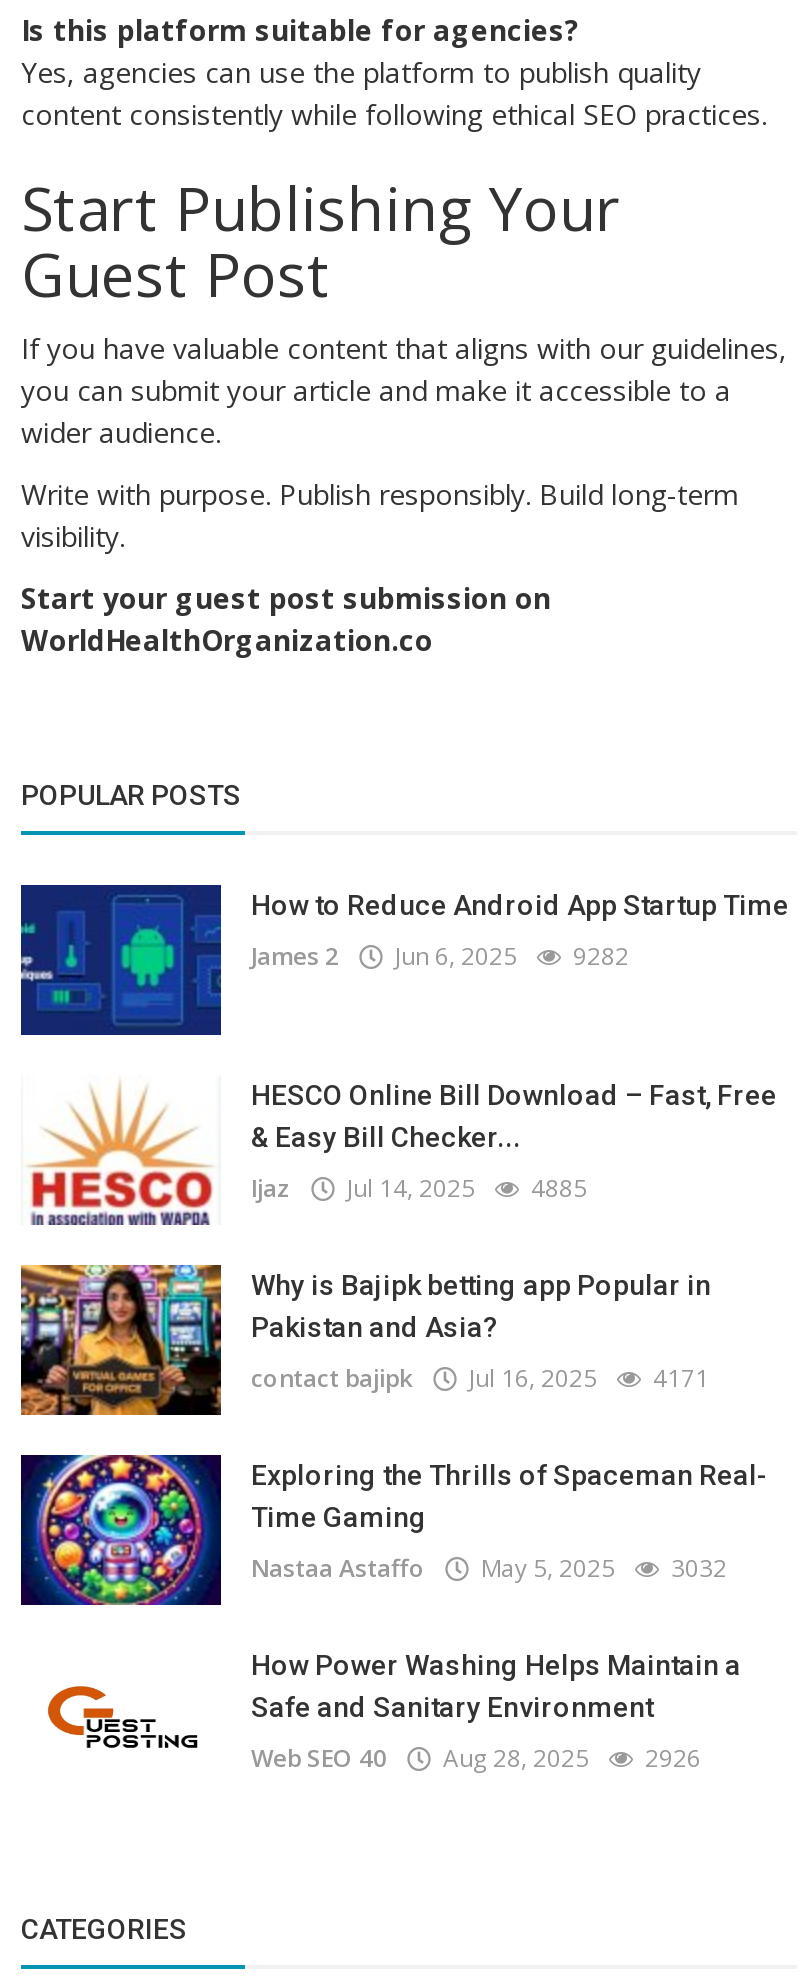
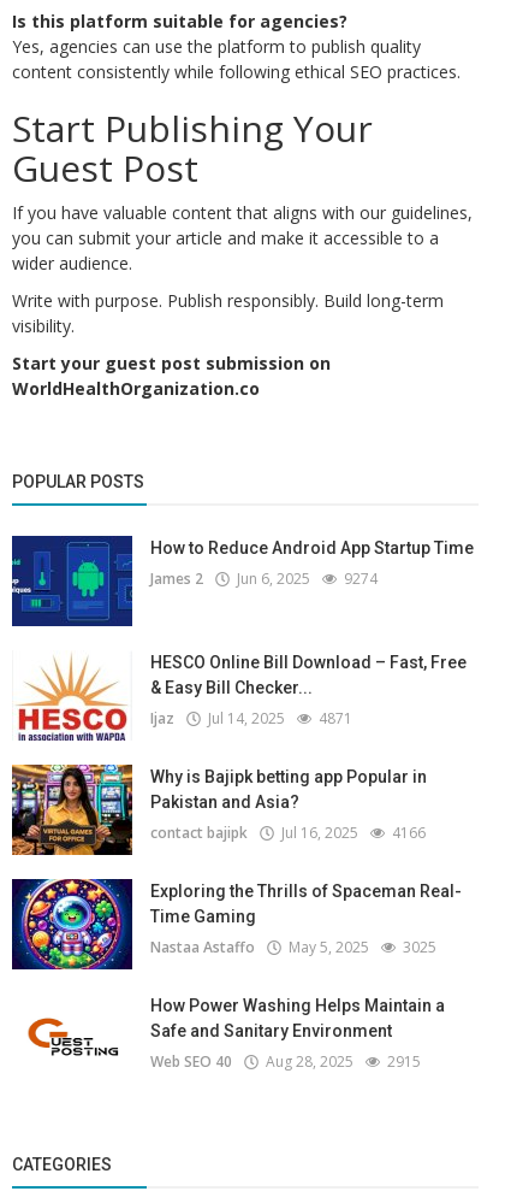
[251,939,629,973] James 2 Jun 6, 2025 9282 -> [150,568,378,589] James 2 Jun 6, 2025 9274
[251,1171,587,1205] Ijaz Jul 14, 2025 4885 -> [150,708,352,729] Ijaz Jul 14, 2025 4871
[251,1361,709,1395] contact bajipk Jul 16, 2025 4171 -> [150,822,426,843] contact bajipk Jul 16, 2025 4166
[251,1551,727,1585] Nastaa Astaffo May 5, 2025 3032 -> [150,937,436,957] Nastaa Astaffo May 5, 2025 3025
[251,1741,701,1775] Web SEO 40 Aug 28, 2025 2926 -> [150,1051,421,1072] Web SEO 40 Aug 28, 2025 2915

